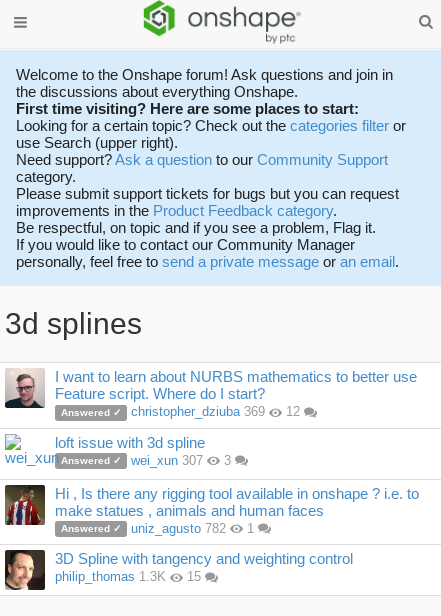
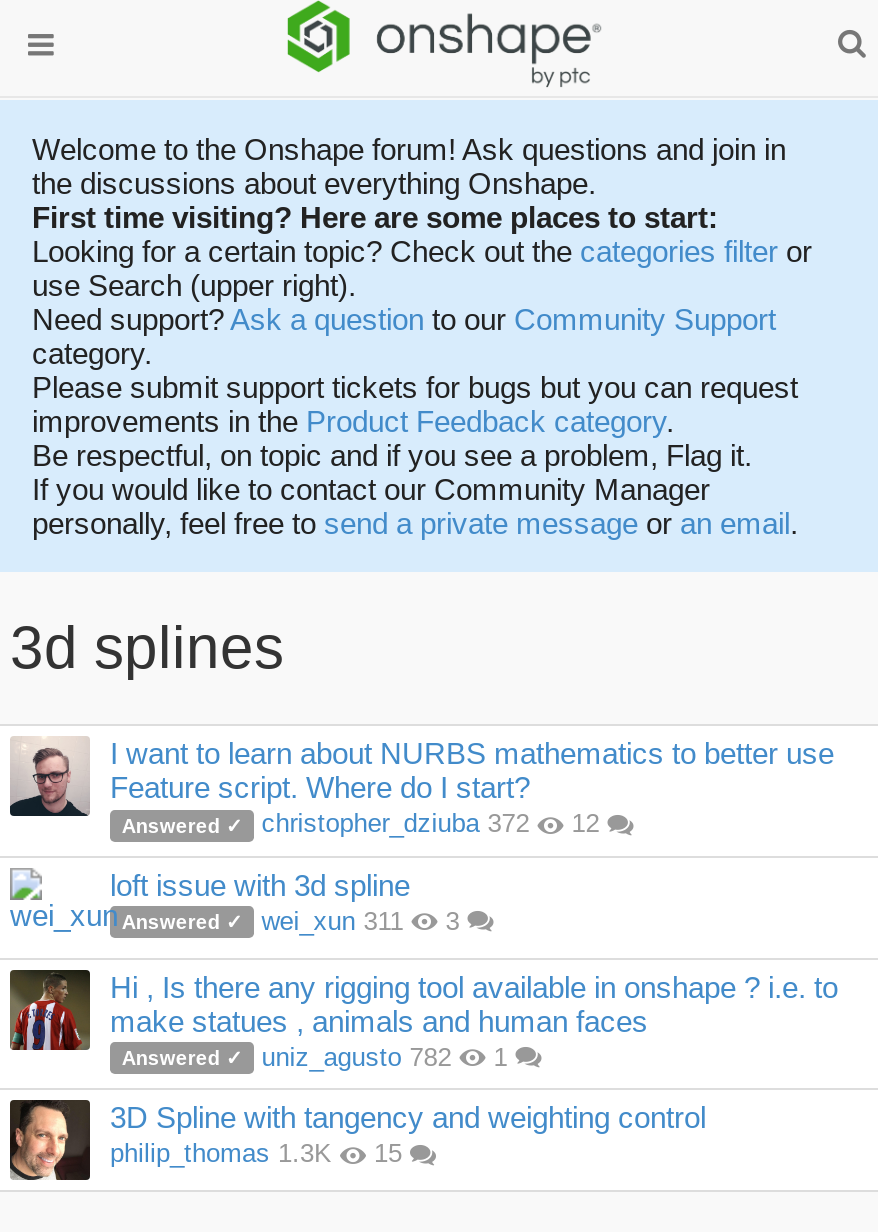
[131,404,265,419] christopher_dziuba 369 -> [261,808,529,838] christopher_dziuba 372
[131,453,203,468] wei_xun 307 -> [261,906,403,936] wei_xun 311

